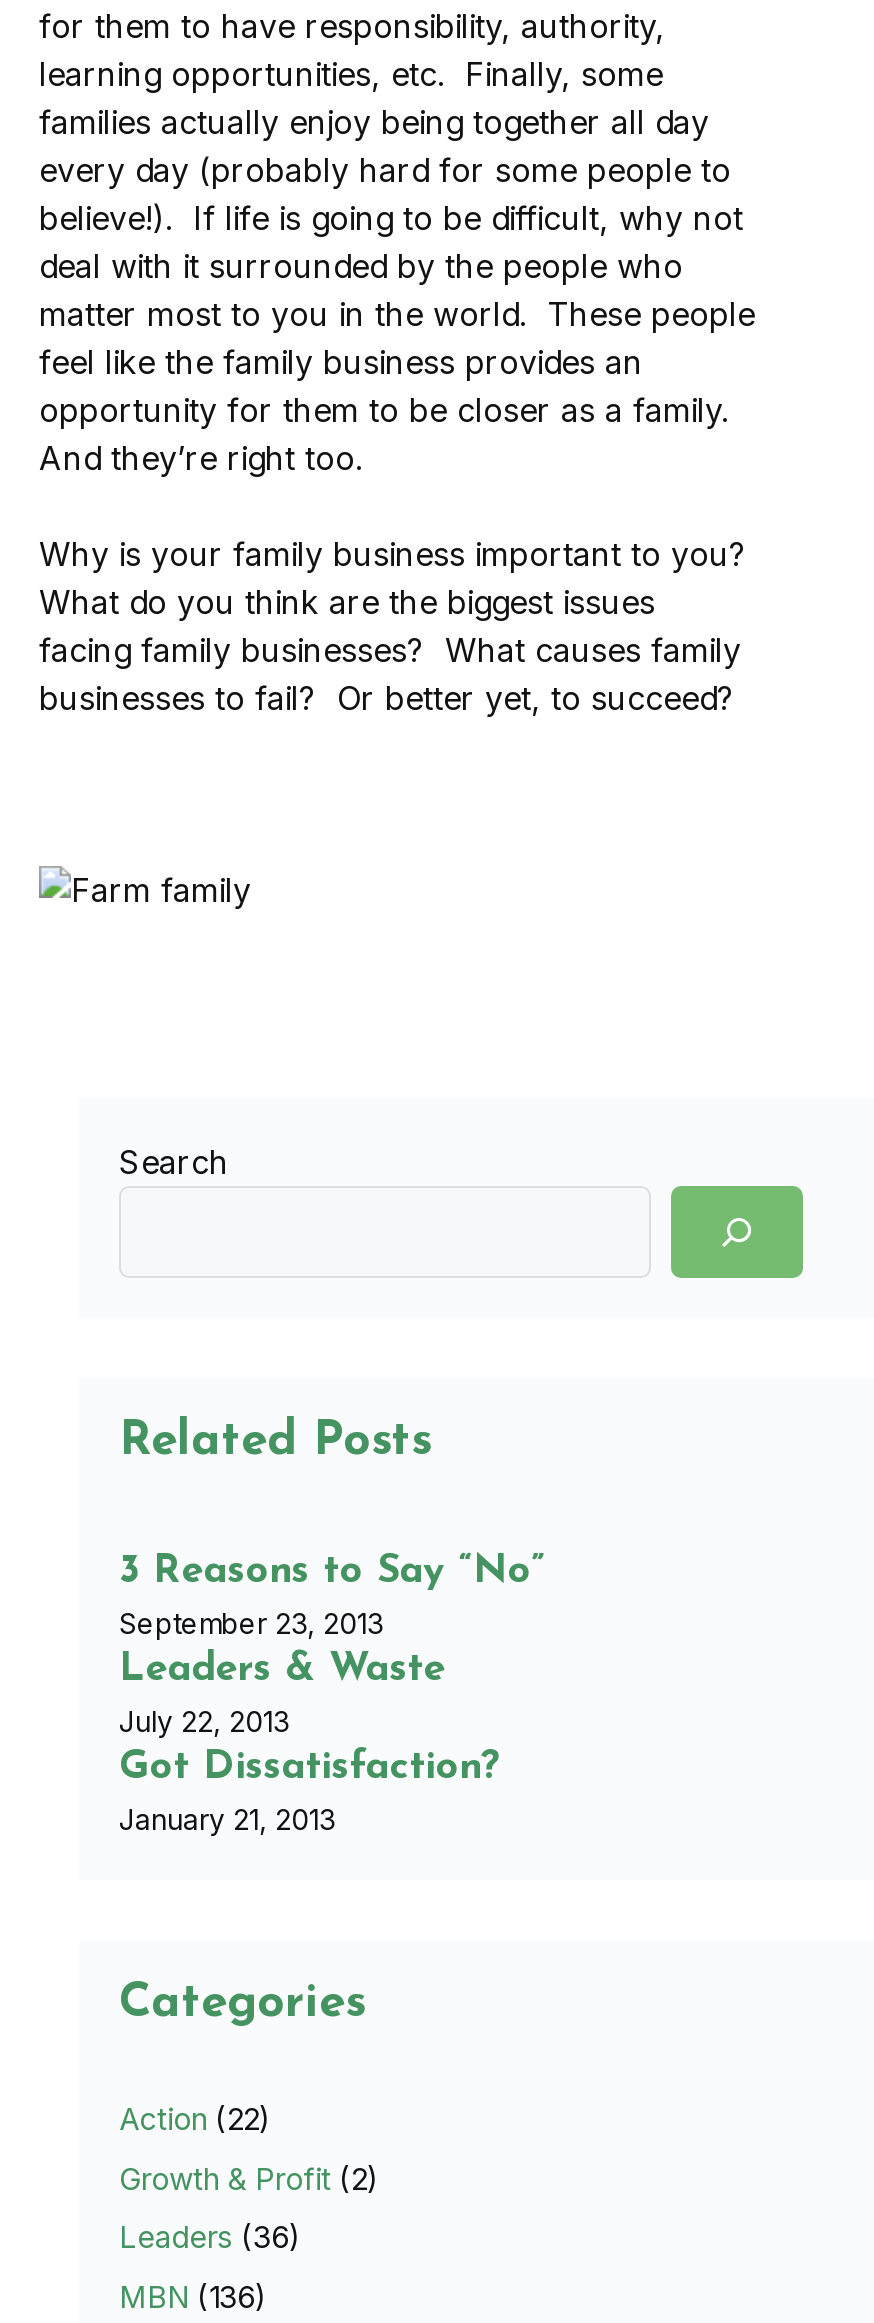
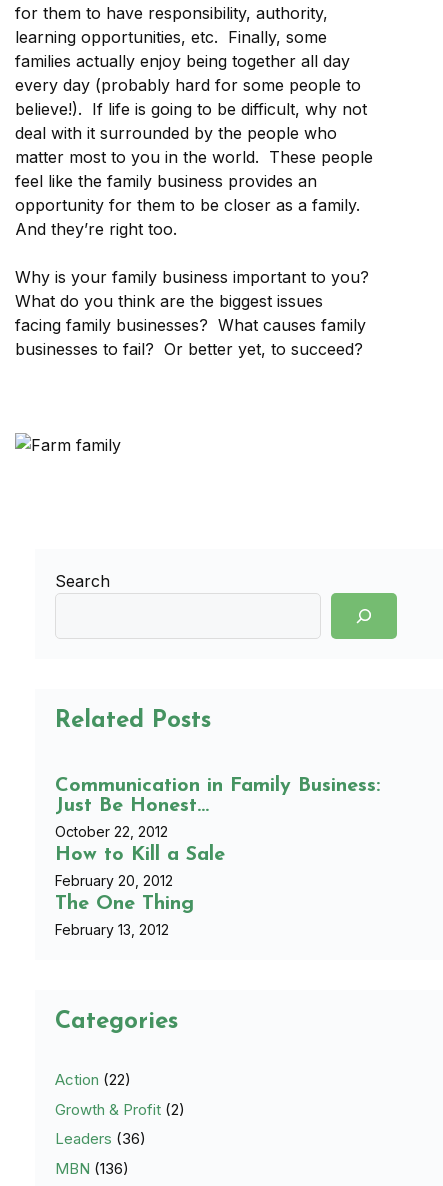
[119,1552,545,1836] 3 Reasons to Say “No” | September 23, 2013 | Leaders & Waste | July 22, 2013 | Got Dissatisfaction? | January 21, 2013 -> [55,776,380,938] Communication in Family Business: | Just Be Honest… | October 22, 2012 | How to Kill a Sale | February 20, 2012 | The One Thing | February 13, 2012

